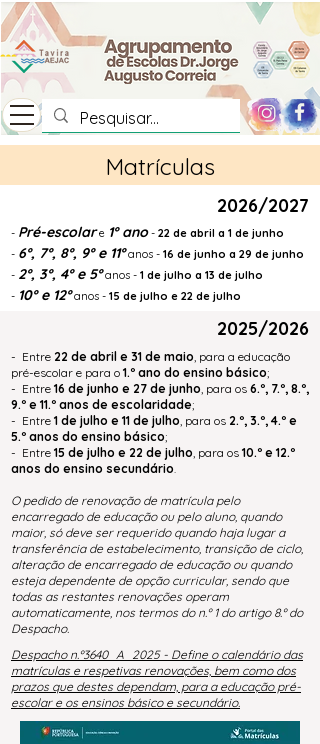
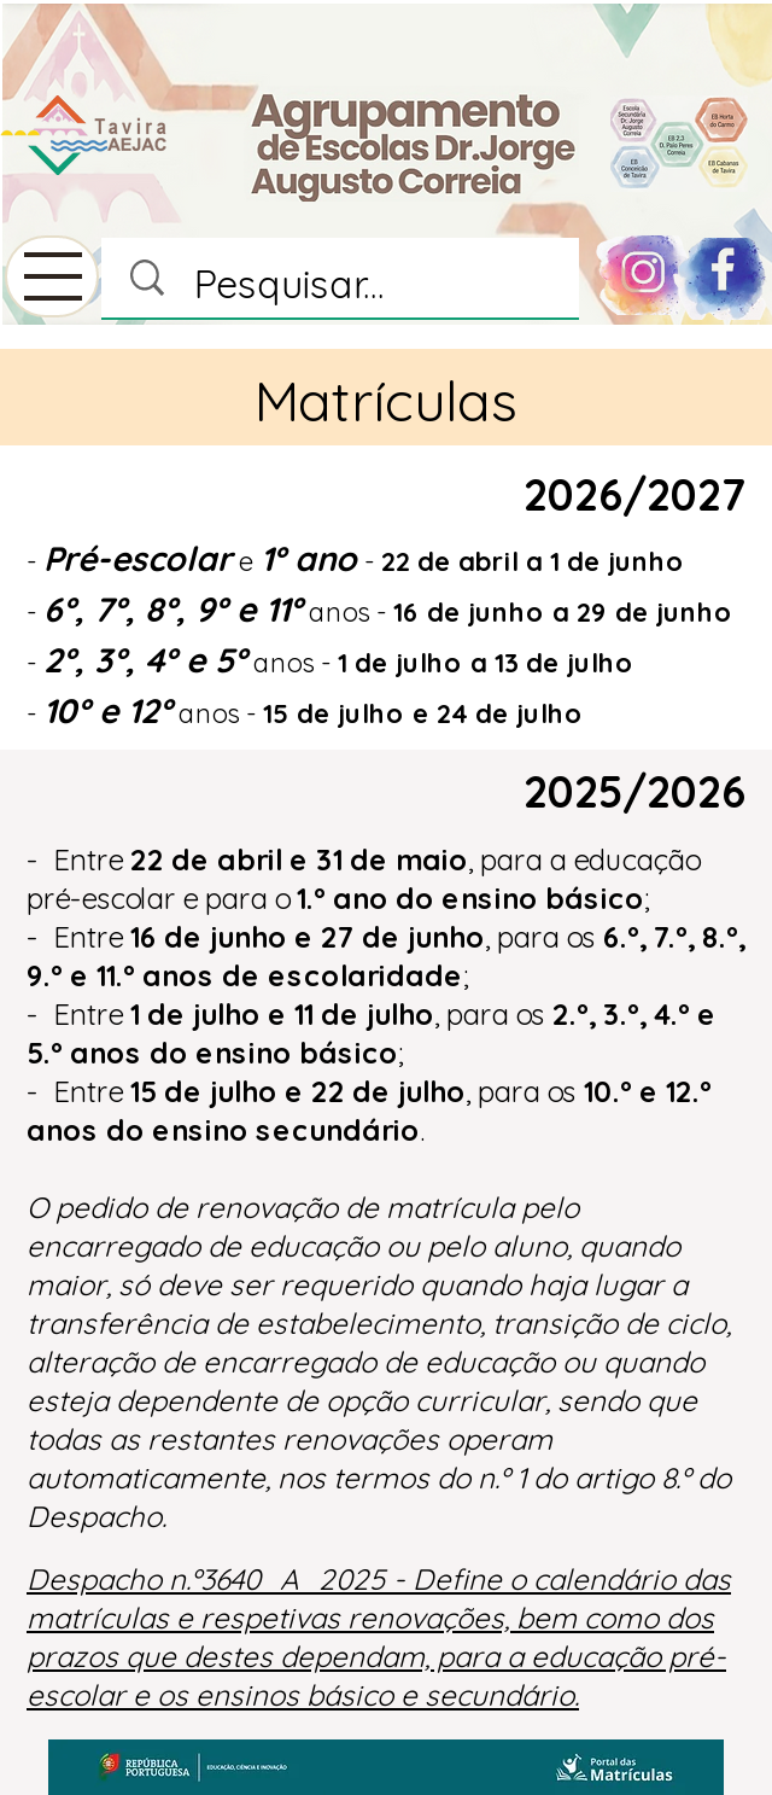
[11,286,241,304] - 10º e 12ºanos - 15 de julho e 22 de julho -> [27,689,584,733] - 10º e 12ºanos - 15 de julho e 24 de julho

